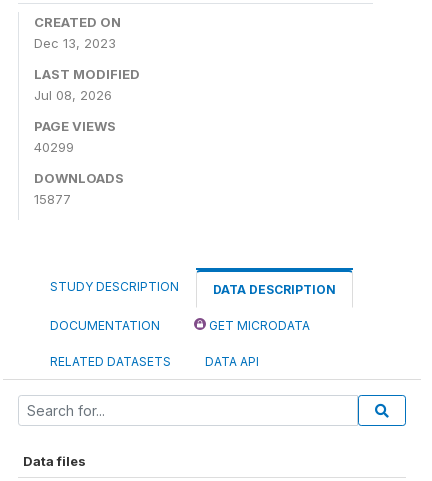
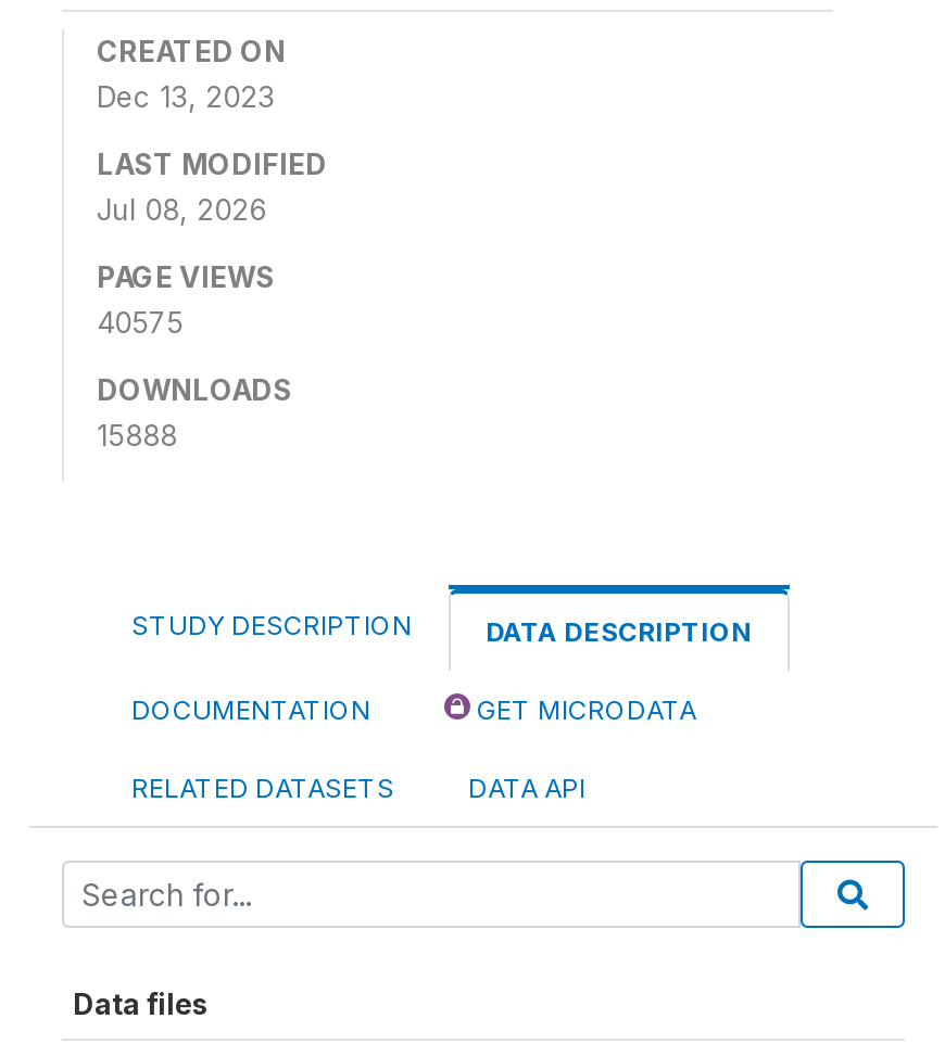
[34,139,74,155] 40299 -> [97,305,184,339] 40575
[34,191,71,207] 15877 -> [97,418,177,452] 15888

